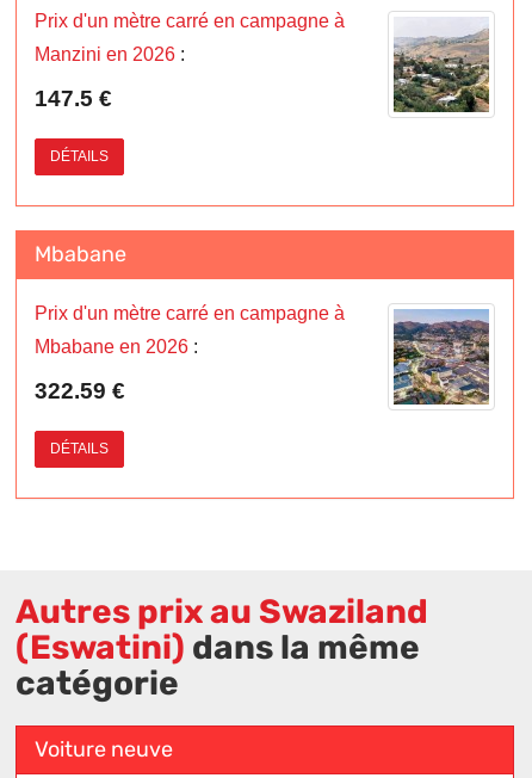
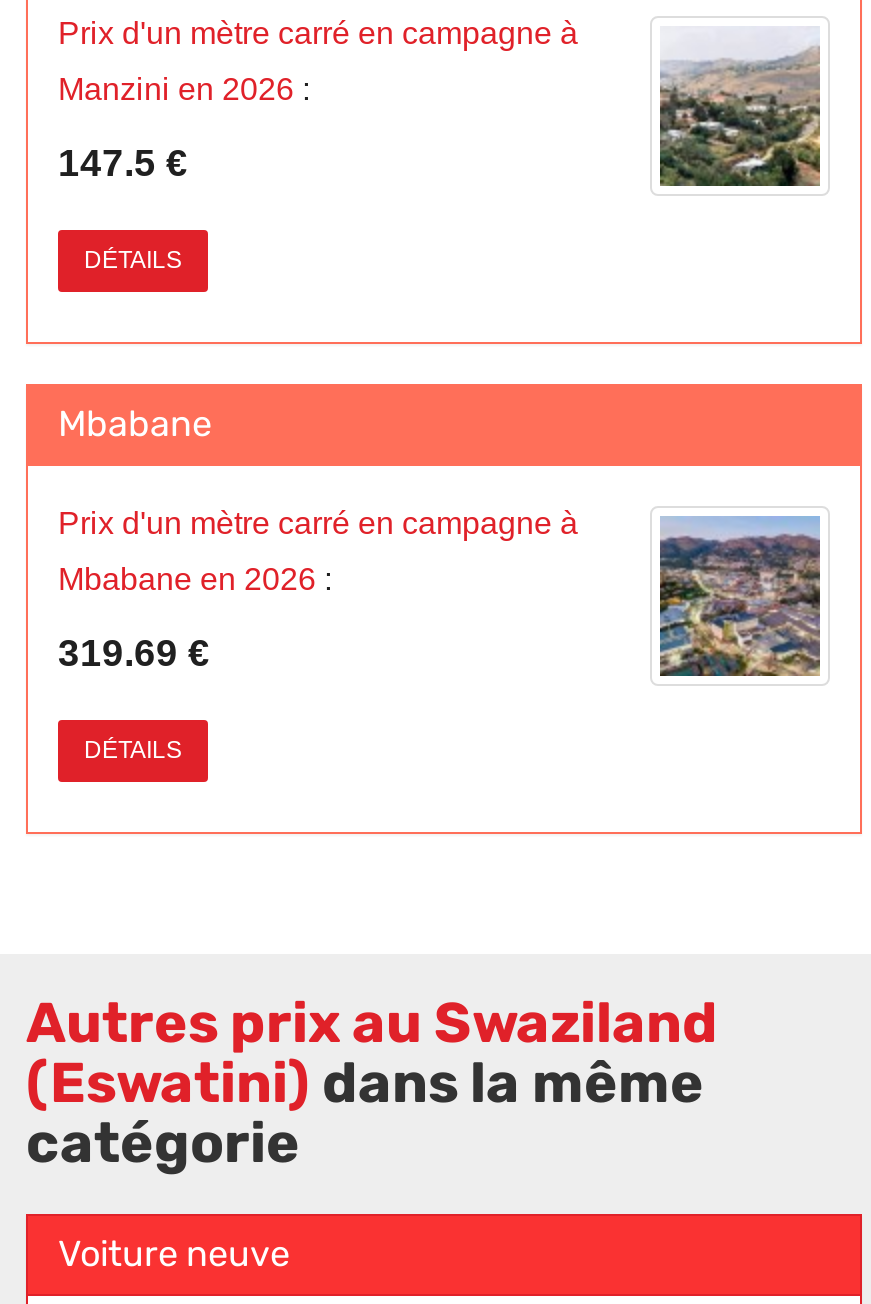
[35,378,125,403] 322.59 € -> [58,632,210,674] 319.69 €

